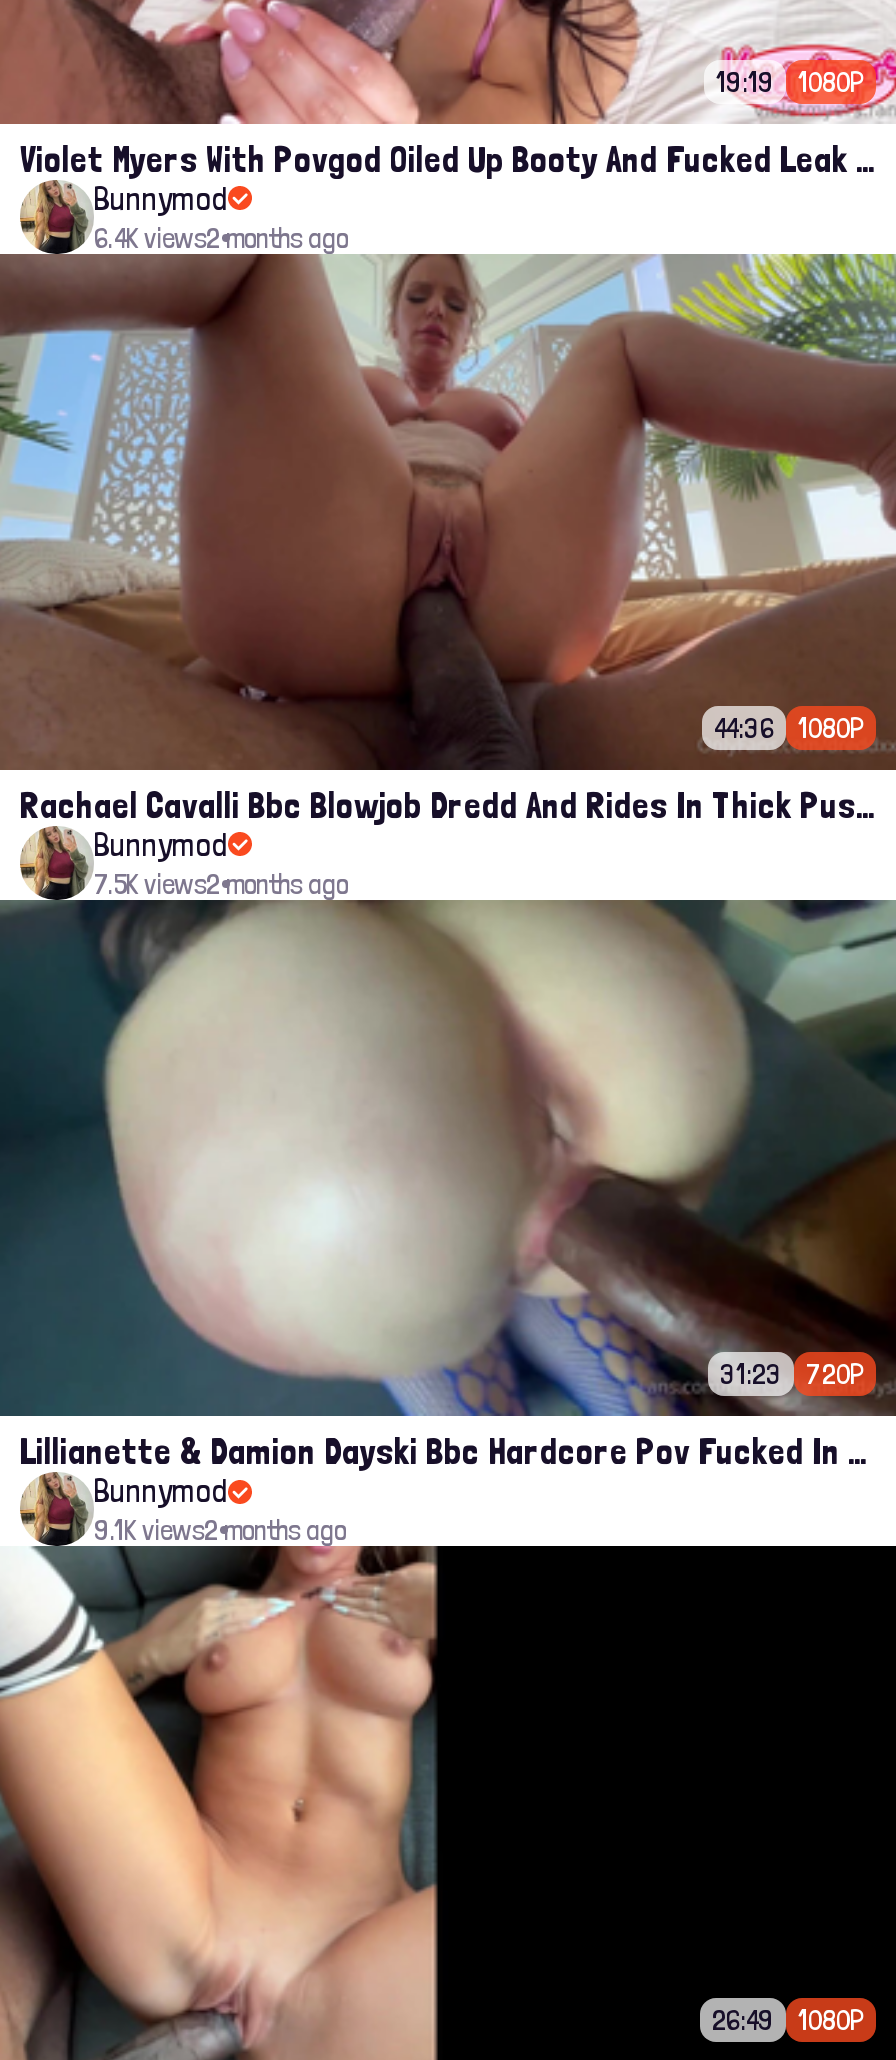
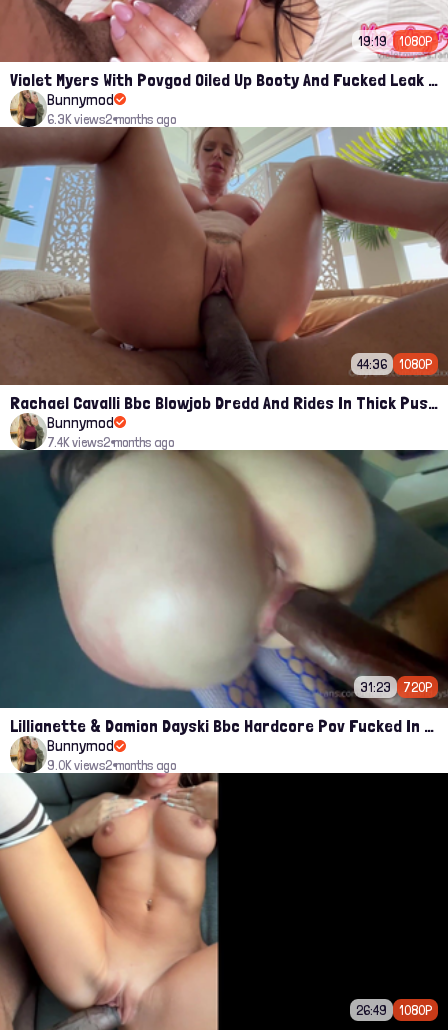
[94,221,348,253] 6.4K views2 months ago -> [47,110,176,126] 6.3K views2 months ago
[94,868,348,900] 7.5K views2 months ago -> [47,434,174,450] 7.4K views2 months ago
[94,1514,346,1546] 9.1K views2 months ago -> [47,757,176,773] 9.0K views2 months ago

